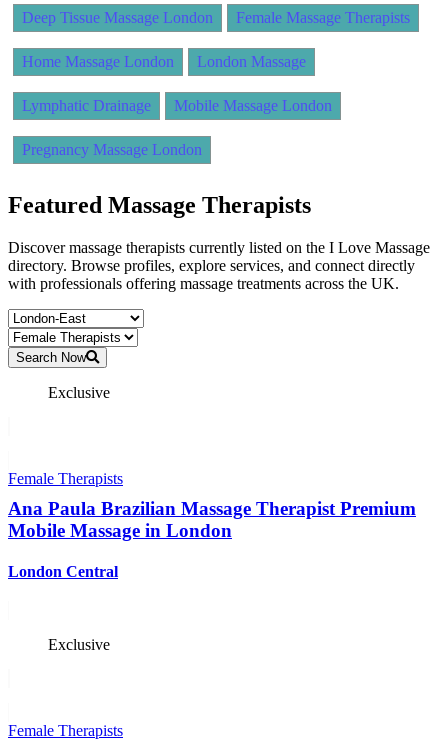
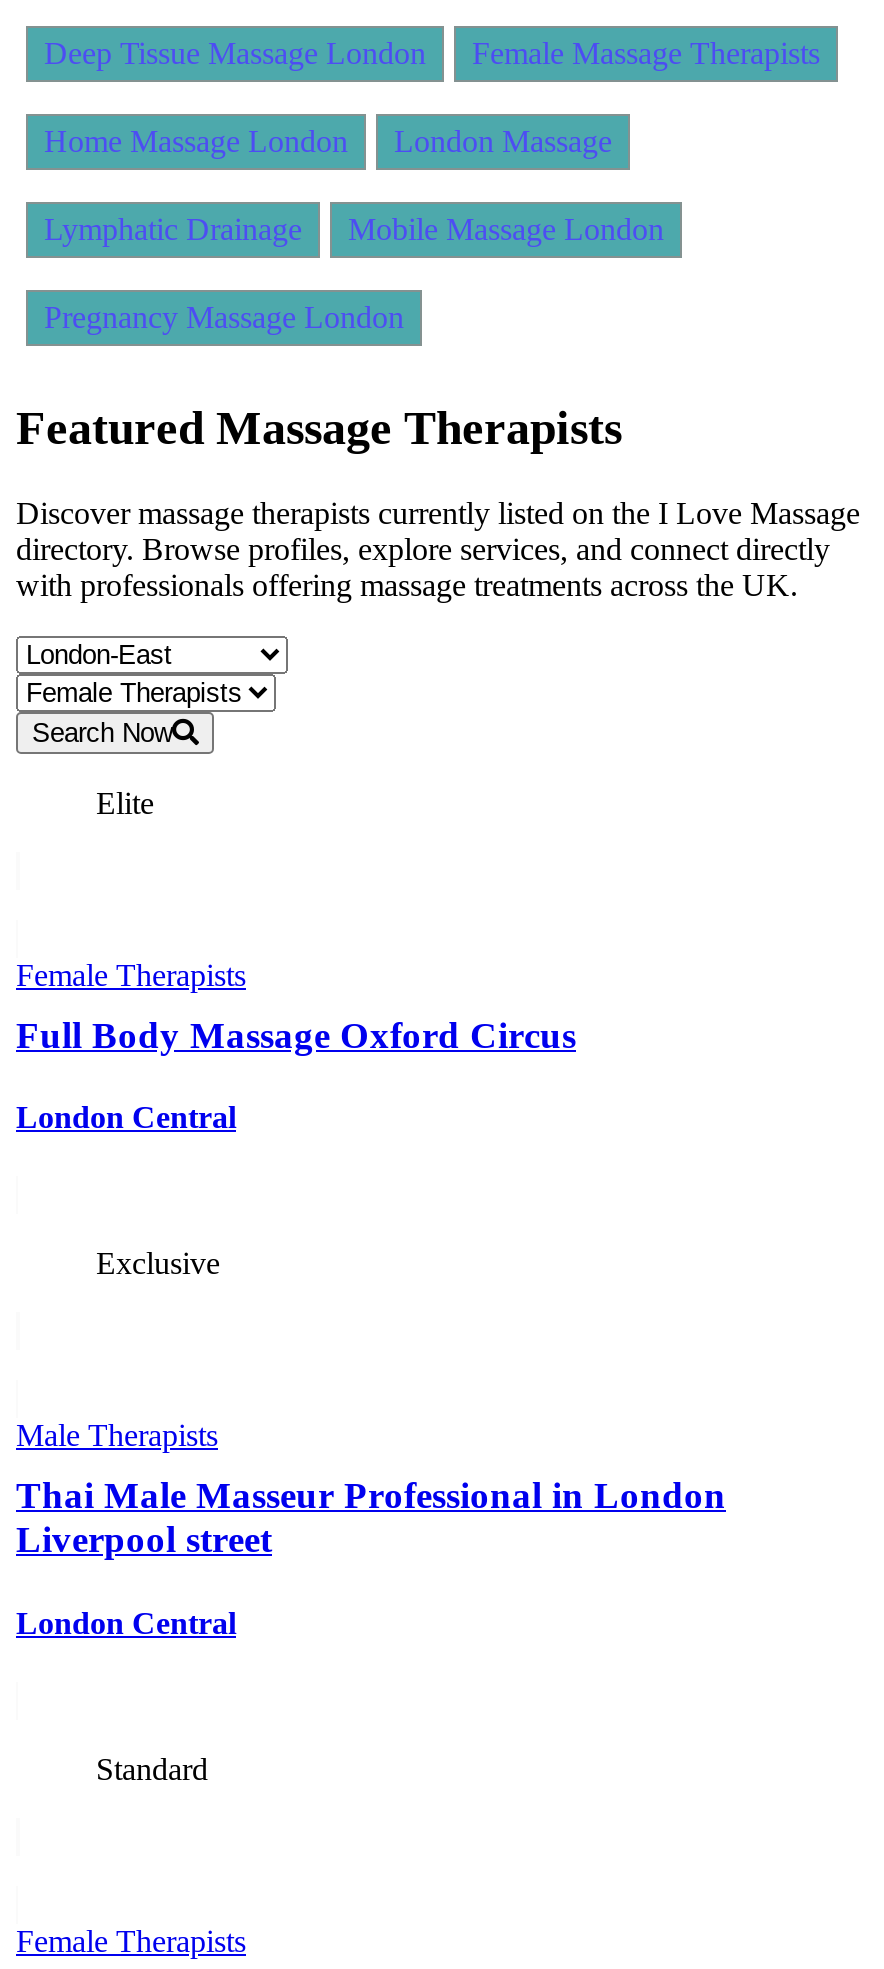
[48,384,110,401] Exclusive -> [96,786,154,820] Elite
[8,498,416,541] Ana Paula Brazilian Massage Therapist Premium | Mobile Massage in London -> [16,1014,576,1056] Full Body Massage Oxford Circus
moved [8,563,118,653] -> [16,1100,236,1281]: London Central | Exclusive
none -> [16,1419,726,1639] Male Therapists | Thai Male Masseur Professional in London | Liverpool street | London Central
none -> [96,1752,208,1786] Standard

